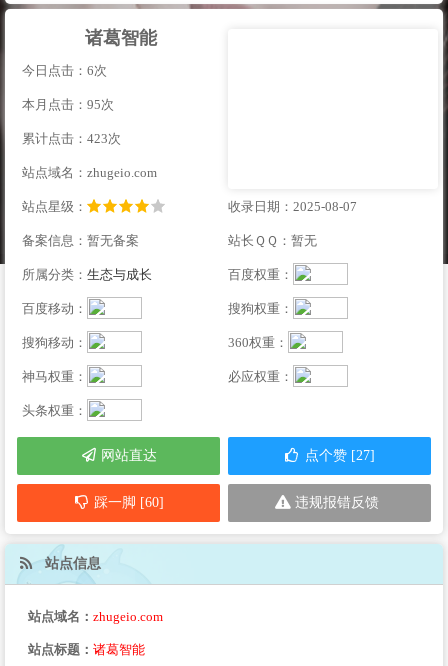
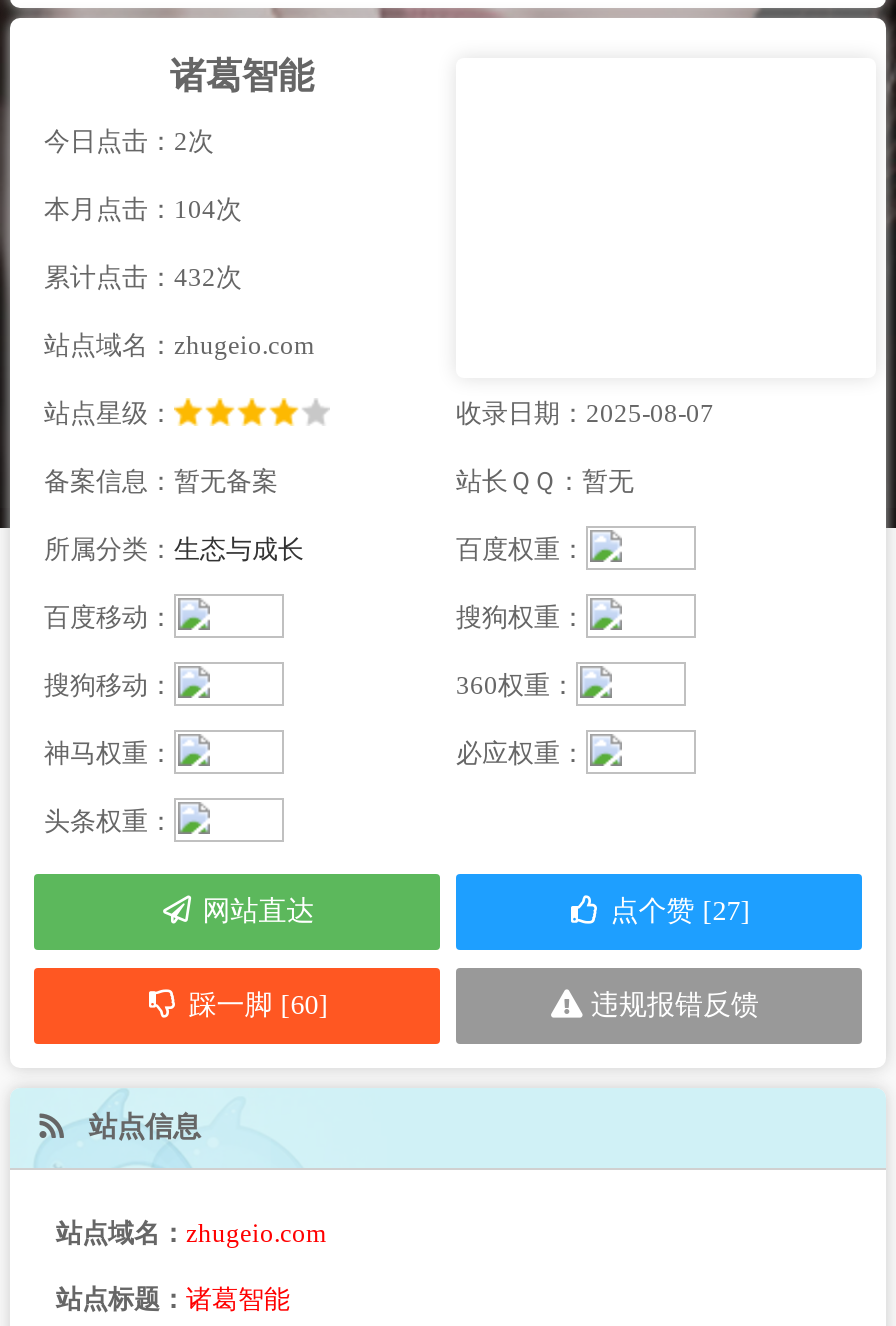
[22,63,107,78] 今日点击：6次 -> [44,126,214,156] 今日点击：2次
[22,97,114,112] 本月点击：95次 -> [44,194,242,224] 本月点击：104次
[22,131,121,146] 累计点击：423次 -> [44,262,242,292] 累计点击：432次

